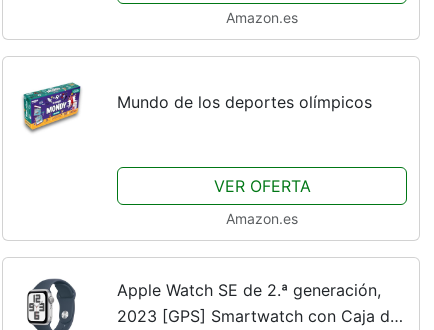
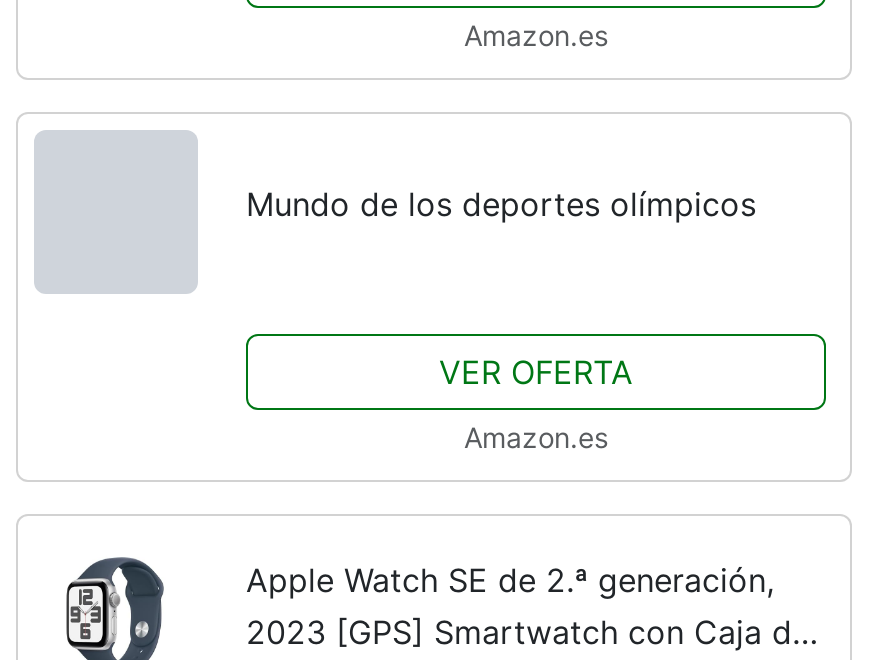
[12,66,92,146] [image] -> none

